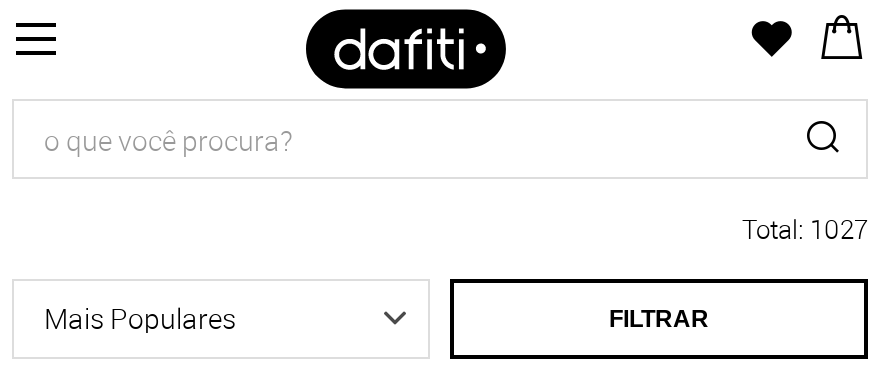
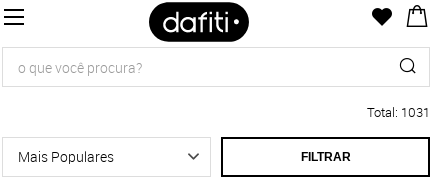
[742,211,868,247] Total: 1027 -> [367,103,430,121] Total: 1031

